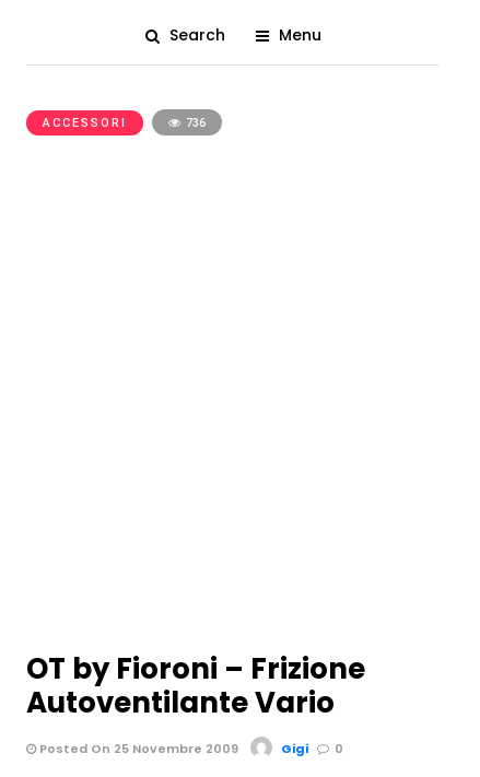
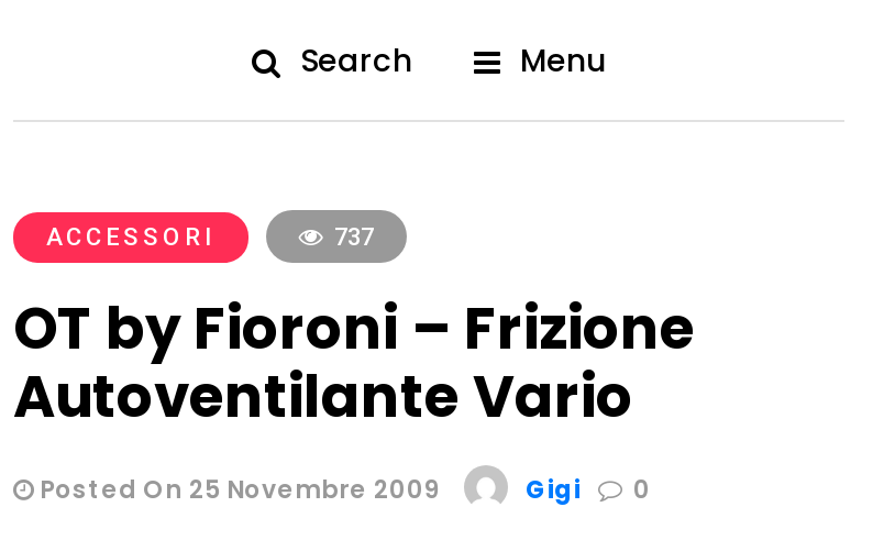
[186,116,206,130] 736 -> [334,223,374,252] 737

